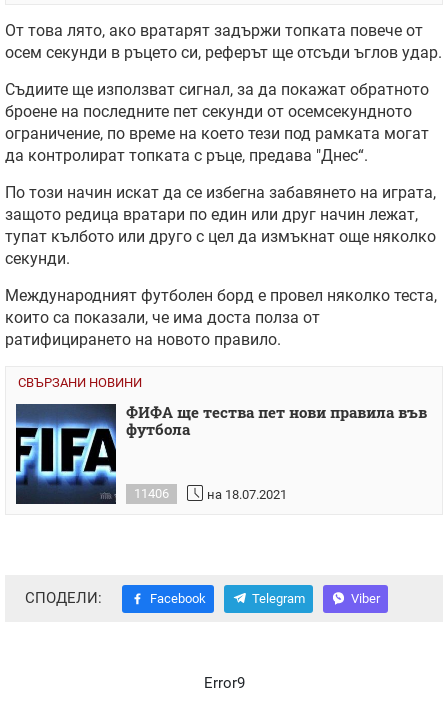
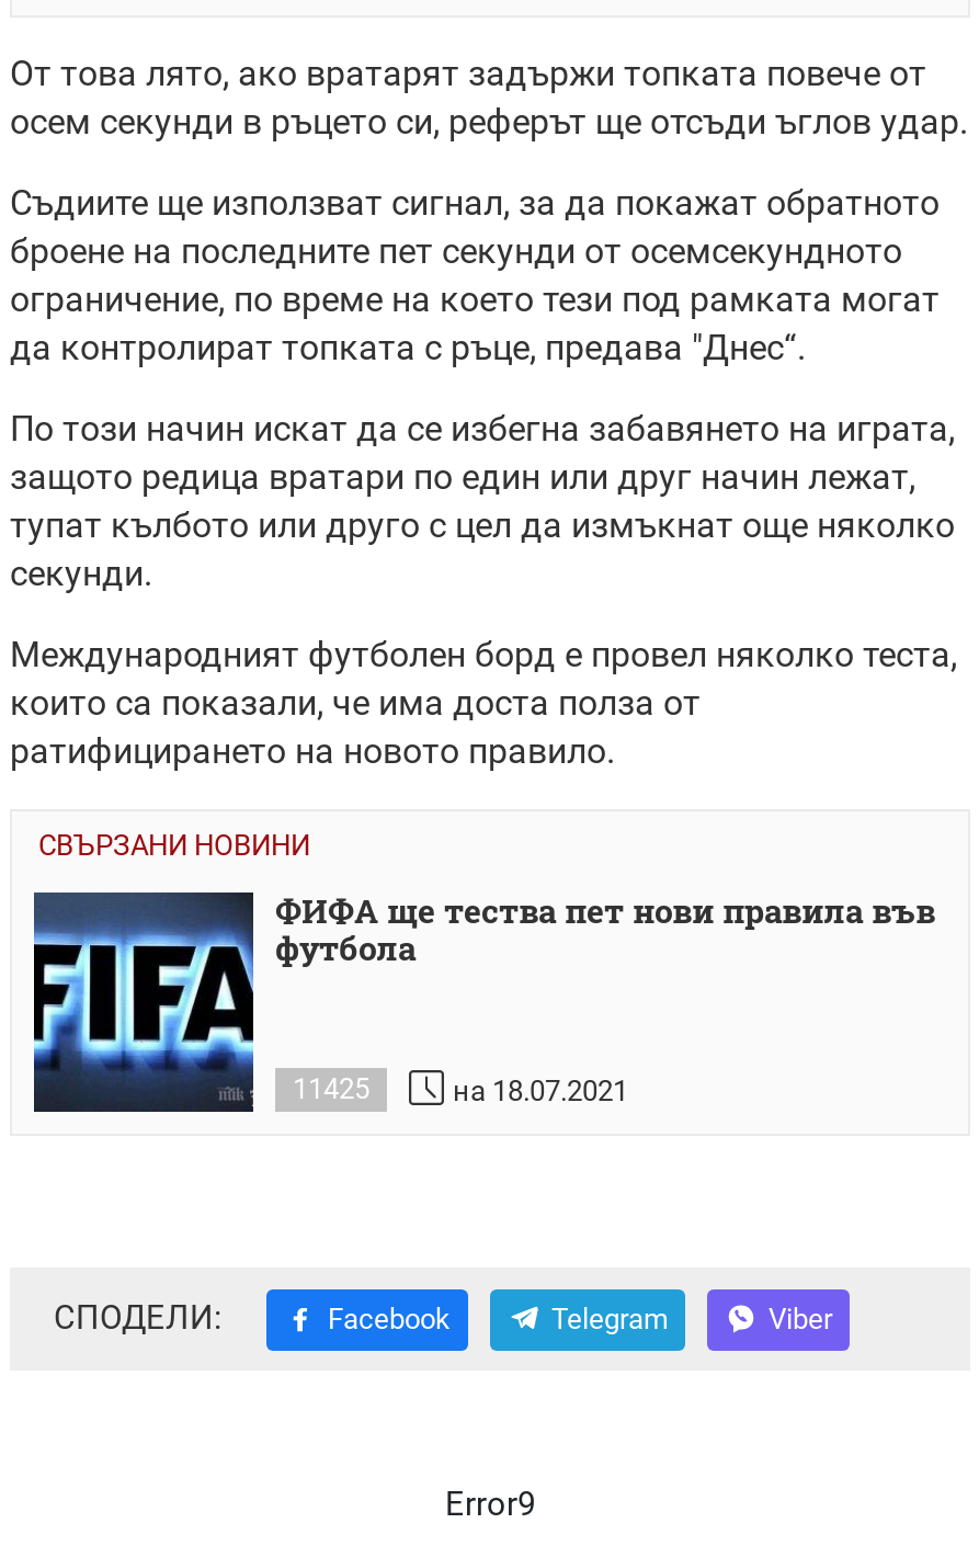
[134,486,169,501] 11406 -> [293,1073,369,1105] 11425

